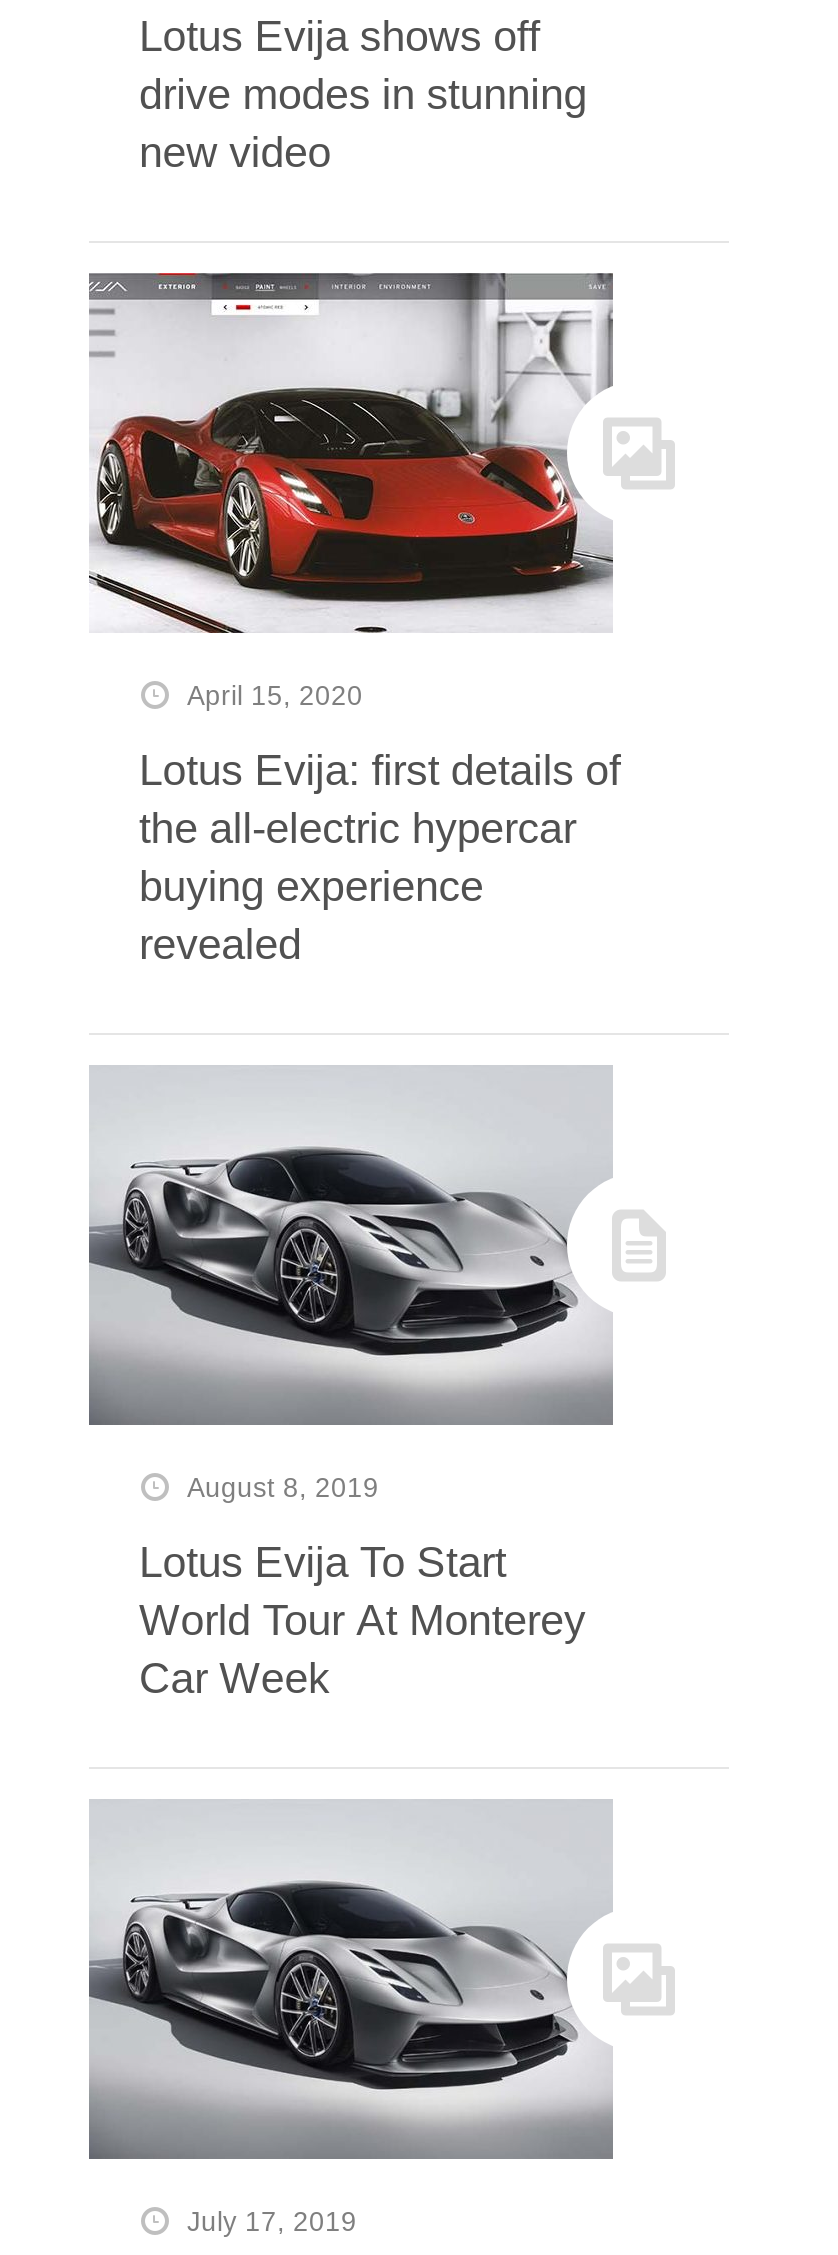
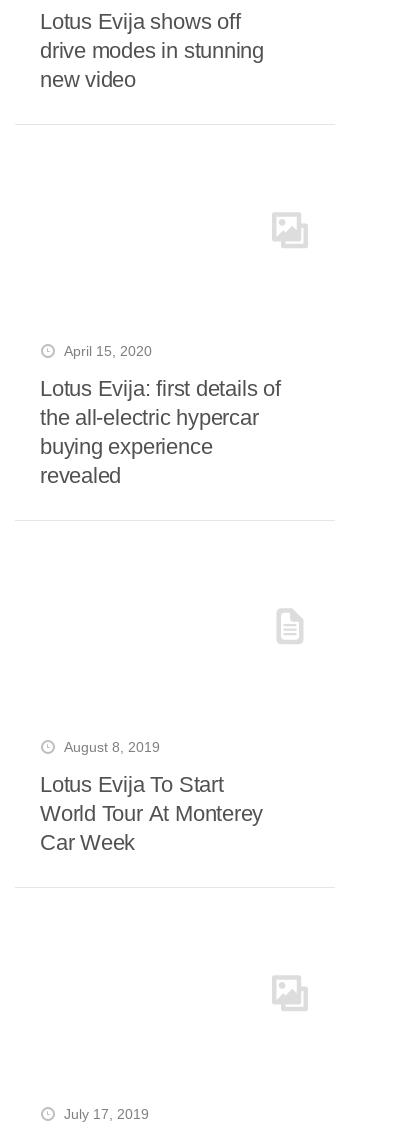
[87,271,615,635] [image] -> none
[87,1065,615,1427] [image] -> none
[87,1799,615,2161] [image] -> none

